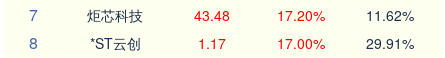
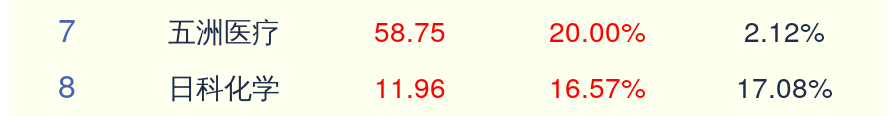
[87,5,413,25] 炬芯科技 | 43.48 | 17.20% | 11.62% -> [168,11,824,51] 五洲医疗 | 58.75 | 20.00% | 2.12%
[89,33,413,53] *ST云创 | 1.17 | 17.00% | 29.91% -> [168,67,832,107] 日科化学 | 11.96 | 16.57% | 17.08%

